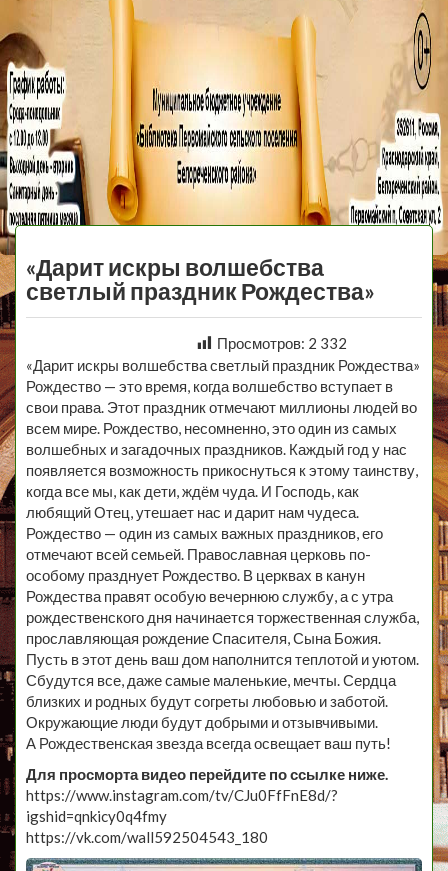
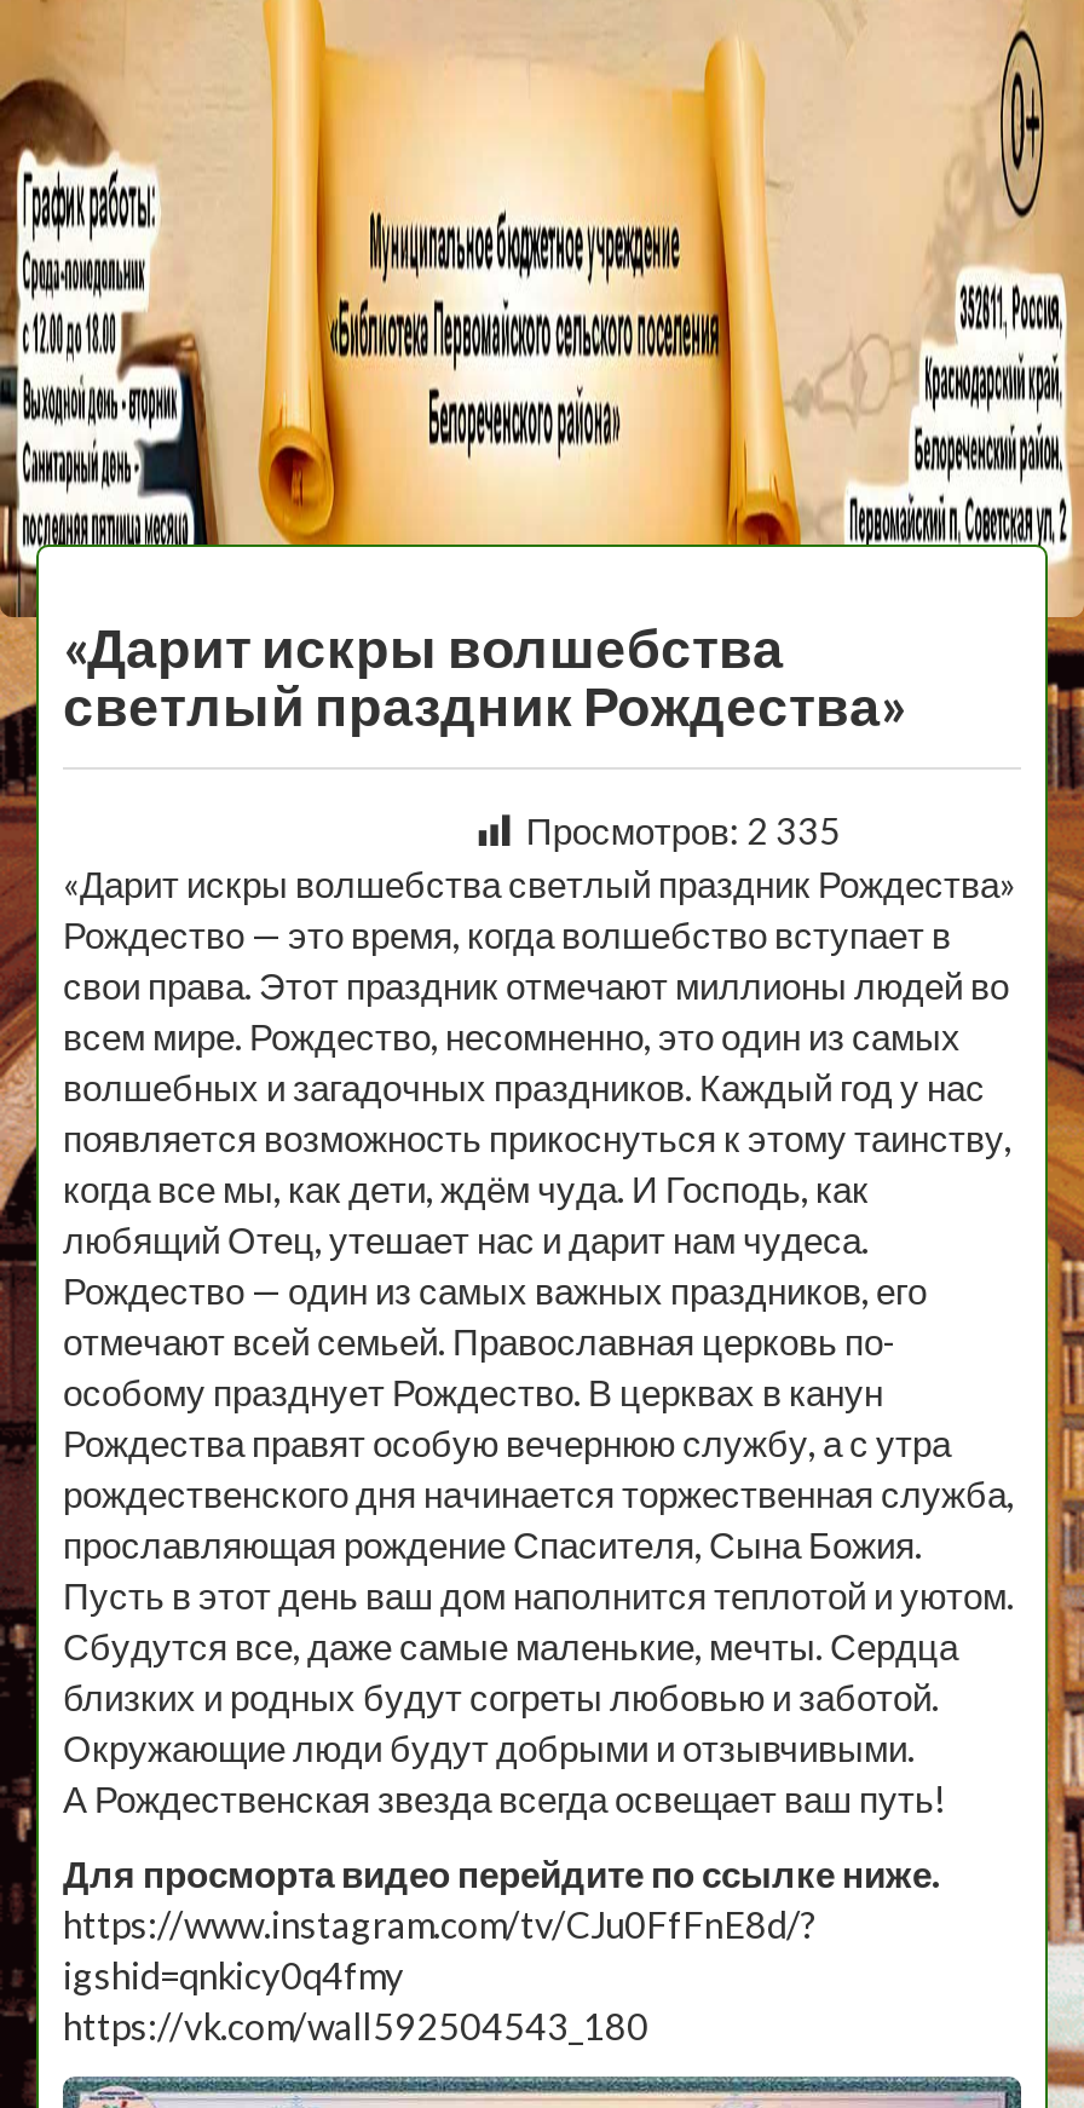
[217,334,347,352] Просмотров: 2 332 -> [526,808,841,852] Просмотров: 2 335

